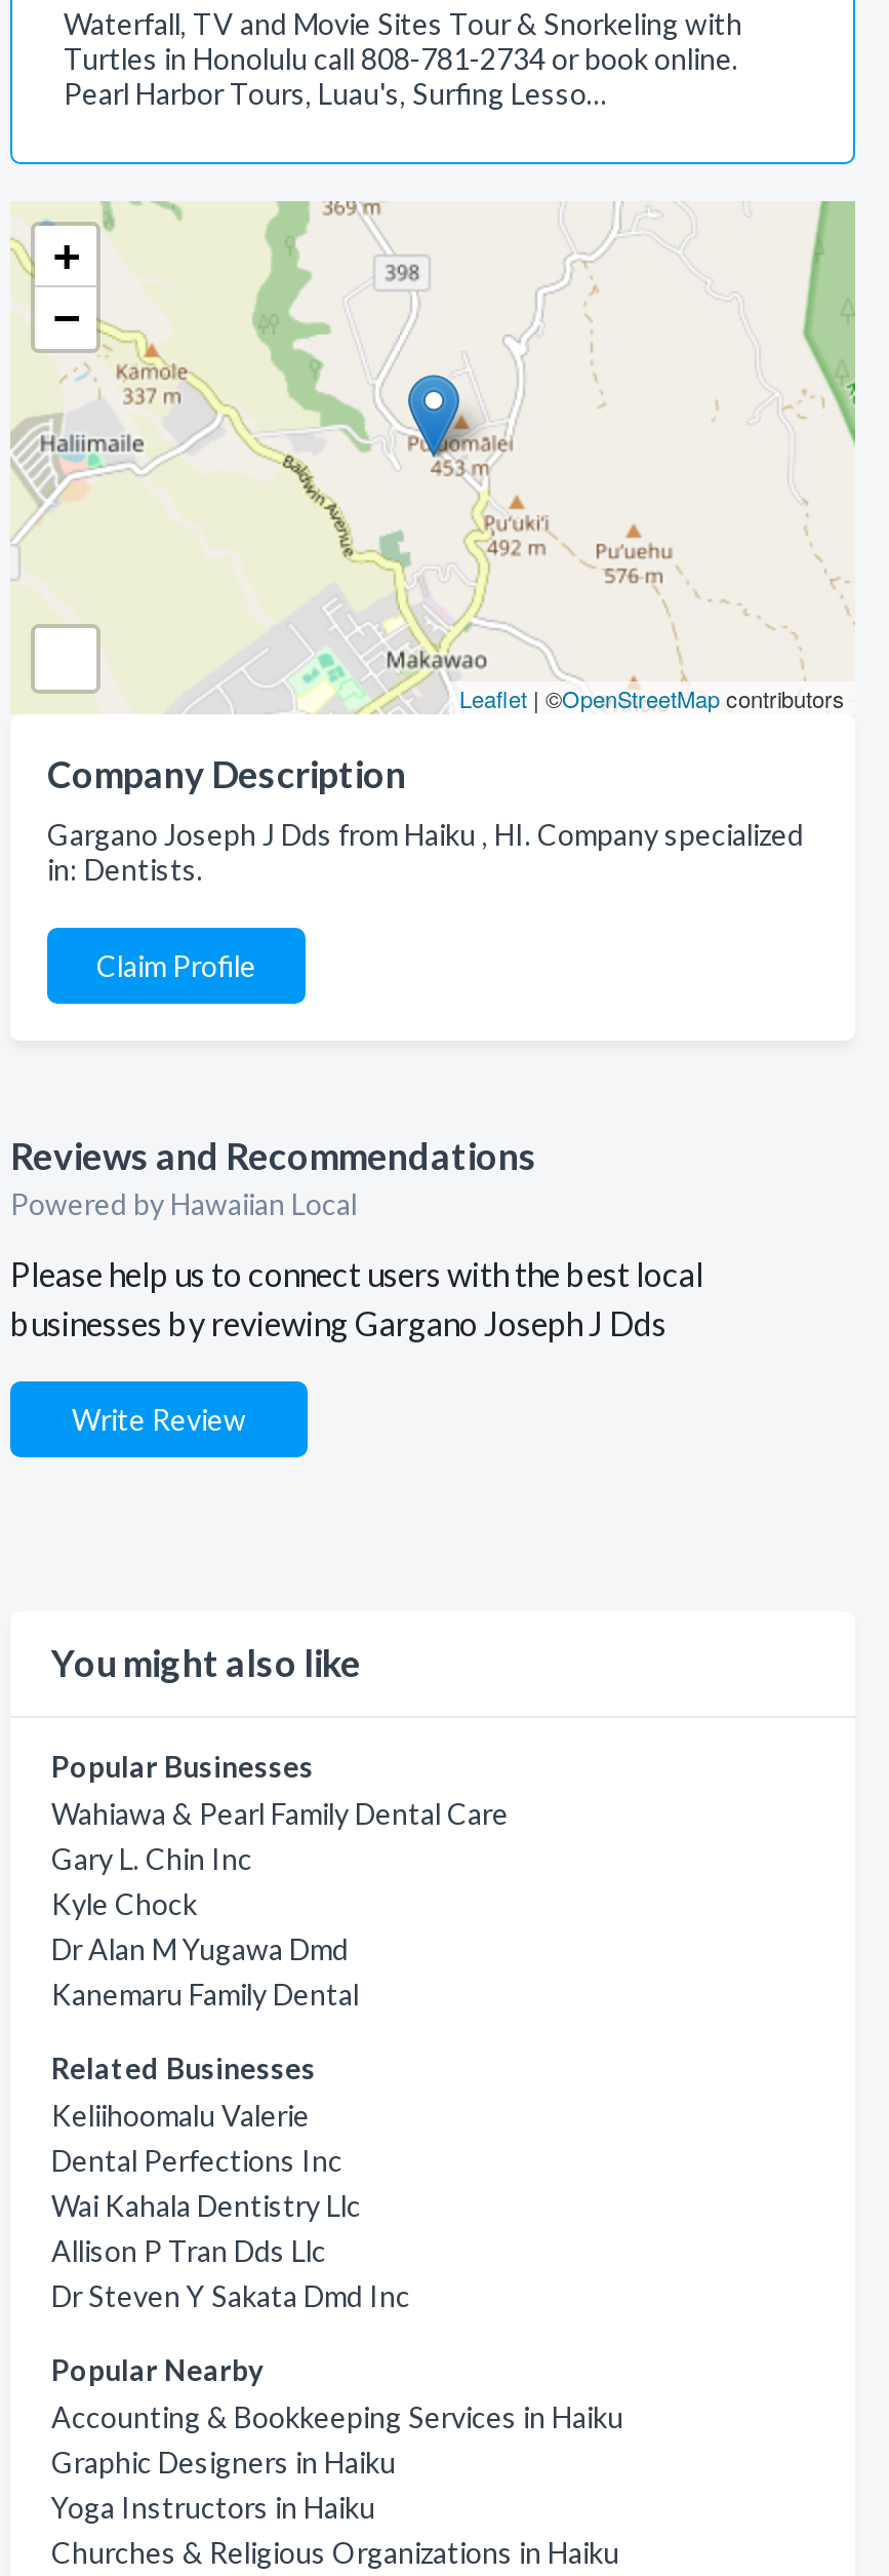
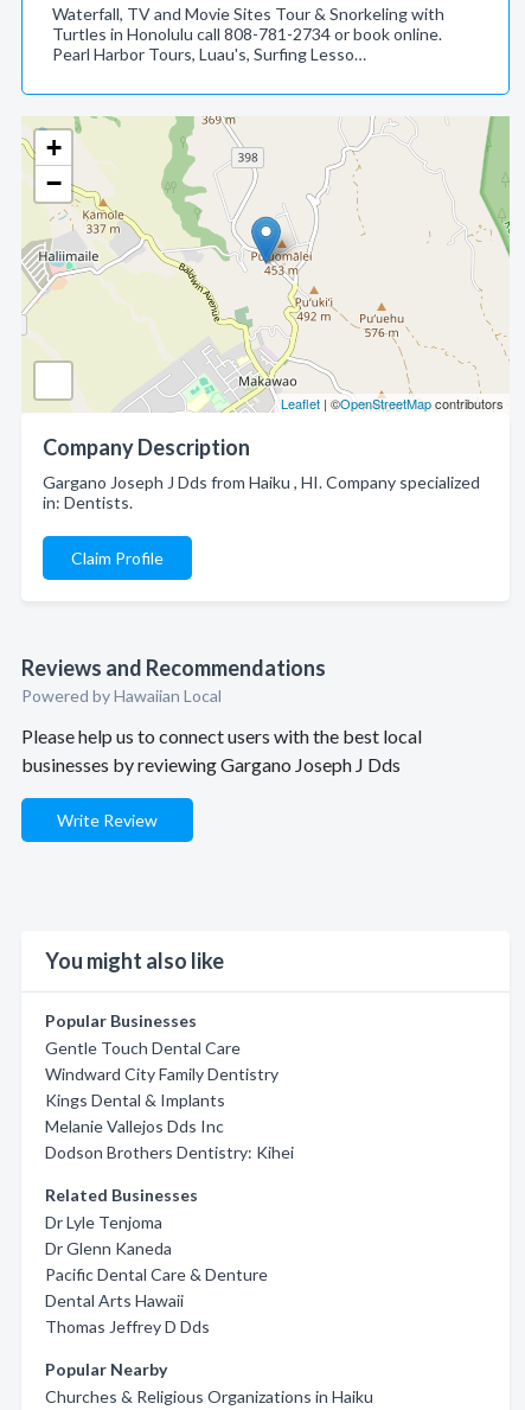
[51,1796,509,2012] Wahiawa & Pearl Family Dental Care | Gary L. Chin Inc | Kyle Chock | Dr Alan M Yugawa Dmd | Kanemaru Family Dental -> [45,1038,294,1162] Gentle Touch Dental Care | Windward City Family Dentistry | Kings Dental & Implants | Melanie Vallejos Dds Inc | Dodson Brothers Dentistry: Kihei
[51,2098,410,2313] Keliihoomalu Valerie | Dental Perfections Inc | Wai Kahala Dentistry Llc | Allison P Tran Dds Llc | Dr Steven Y Sakata Dmd Inc -> [45,1212,268,1336] Dr Lyle Tenjoma | Dr Glenn Kaneda | Pacific Dental Care & Denture | Dental Arts Hawaii | Thomas Jeffrey D Dds
[51,2399,623,2525] Accounting & Bookkeeping Services in Haiku | Graphic Designers in Haiku | Yoga Instructors in Haiku -> none

